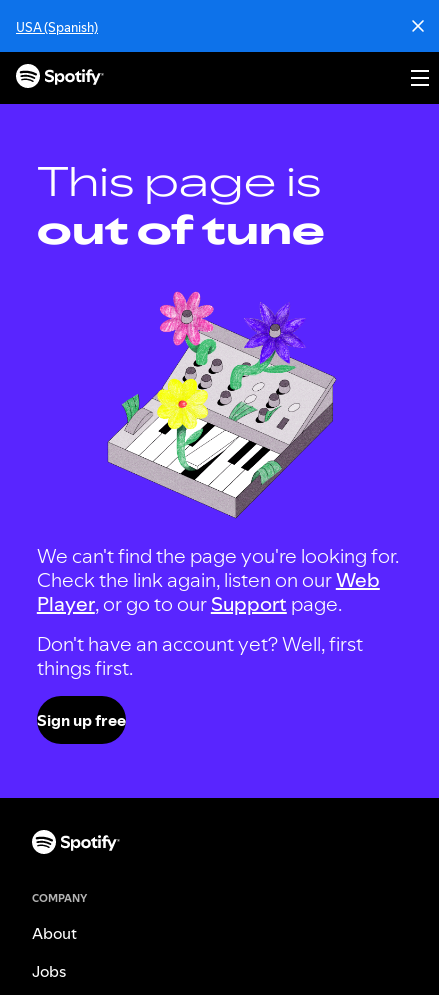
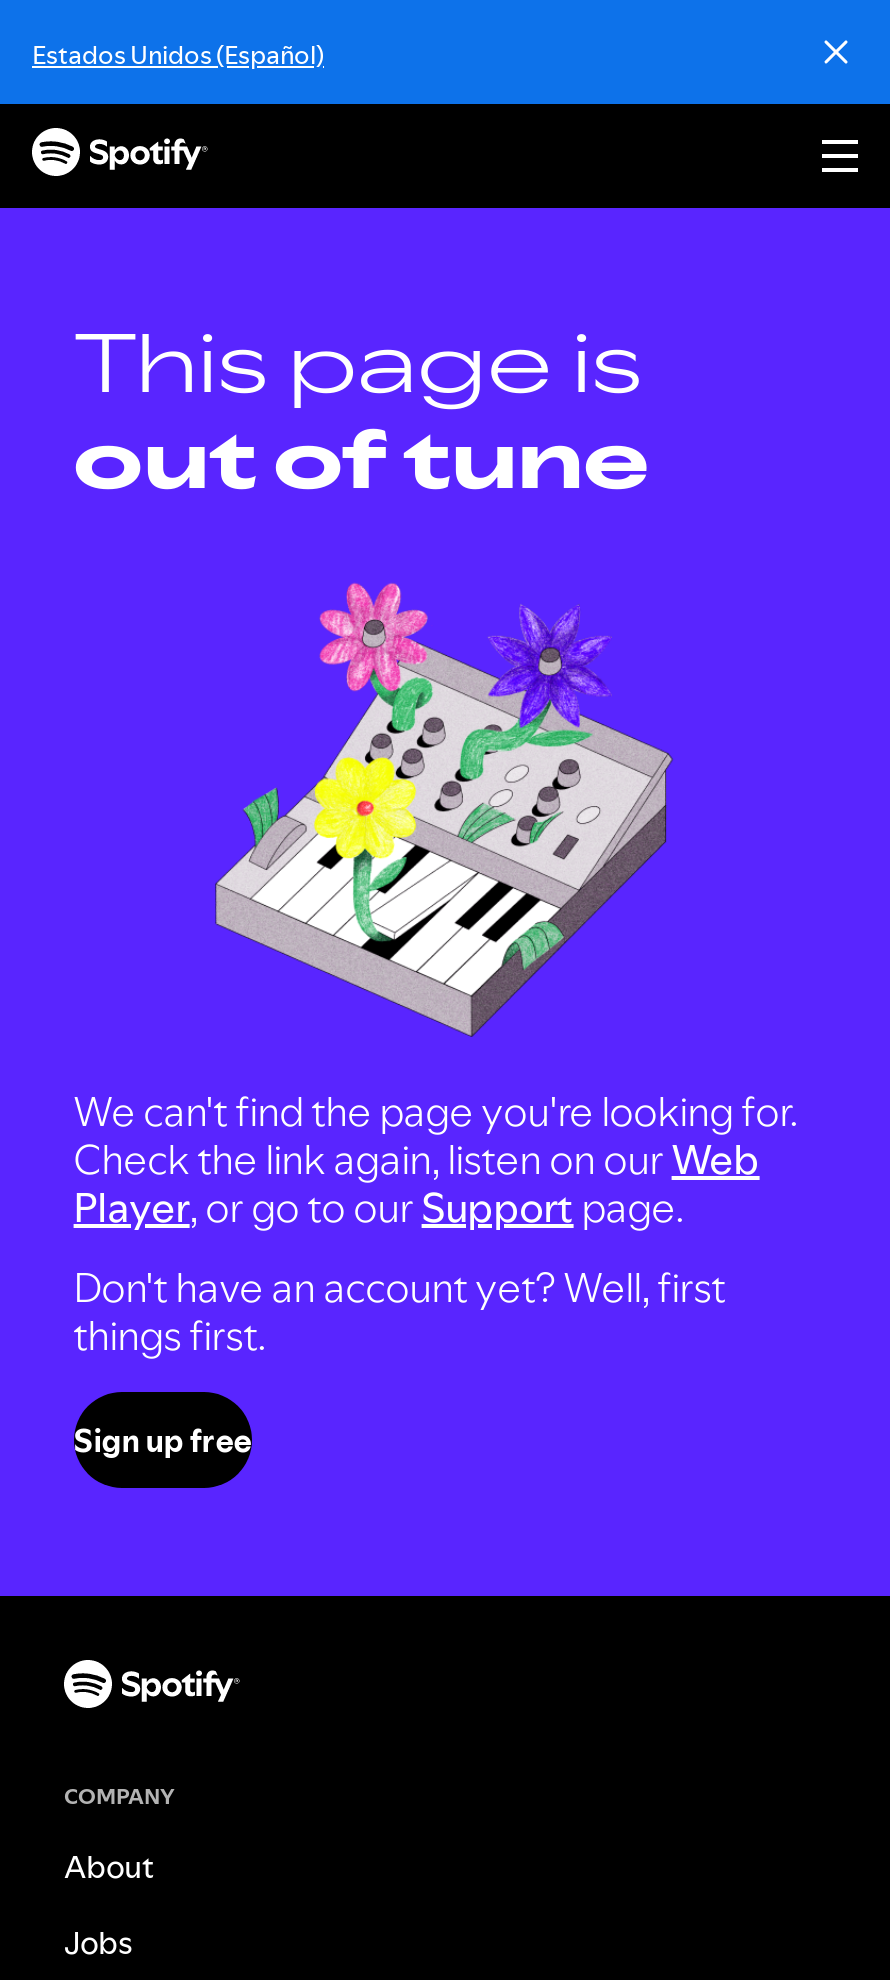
[16,18,98,36] USA (Spanish) -> [32,36,324,72] Estados Unidos (Español)

